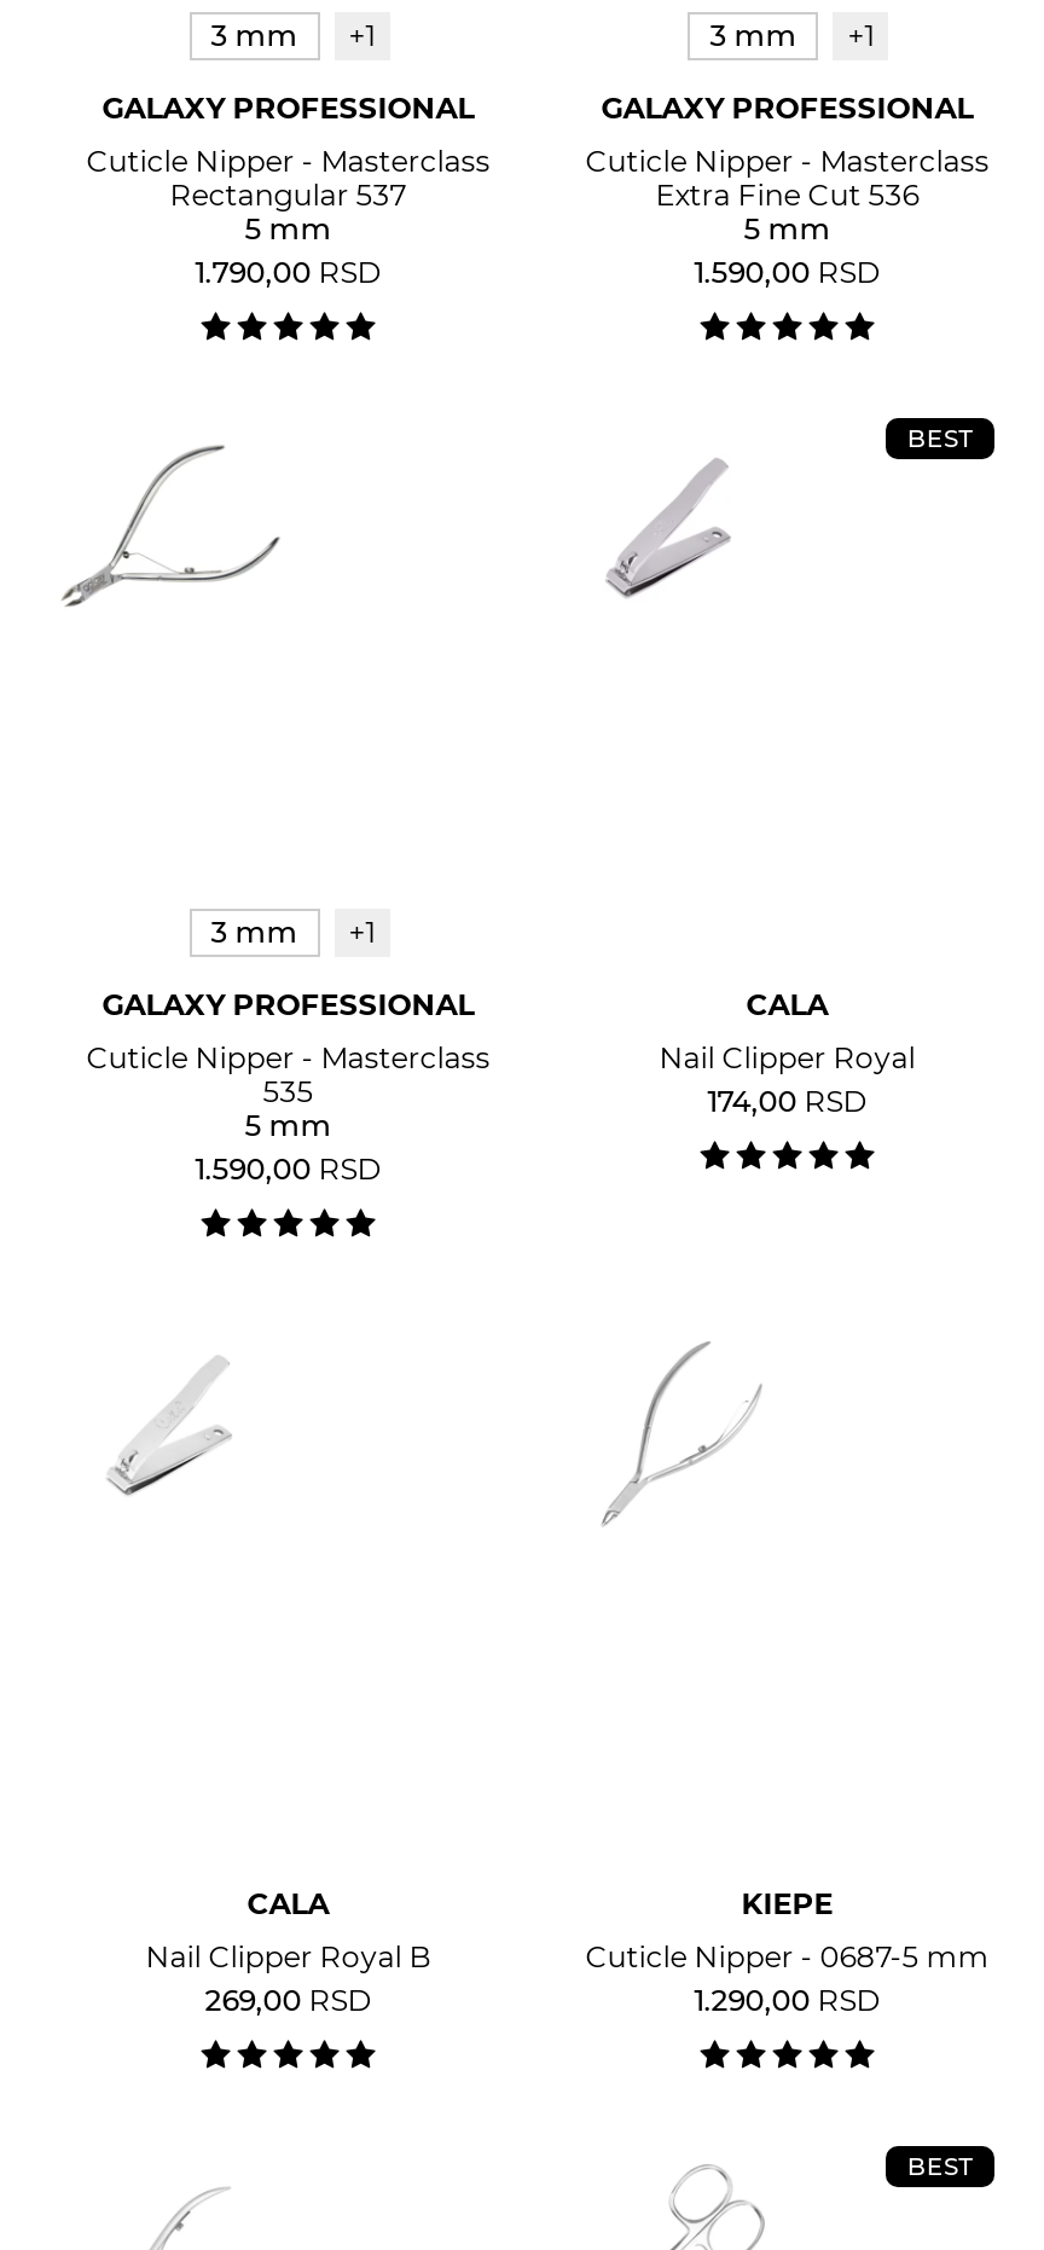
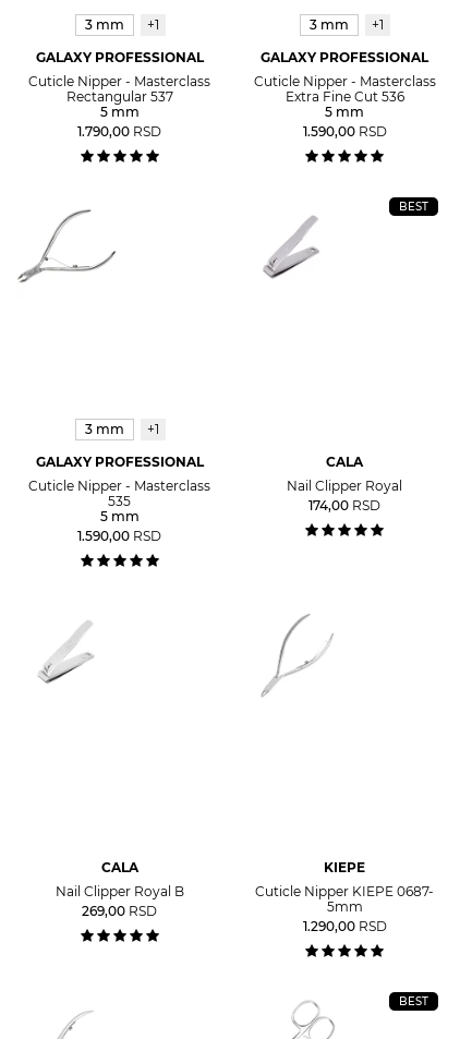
[586,1937,989,1973] Cuticle Nipper - 0687-5 mm -> [255,883,434,914] Cuticle Nipper KIEPE 0687- | 5mm

